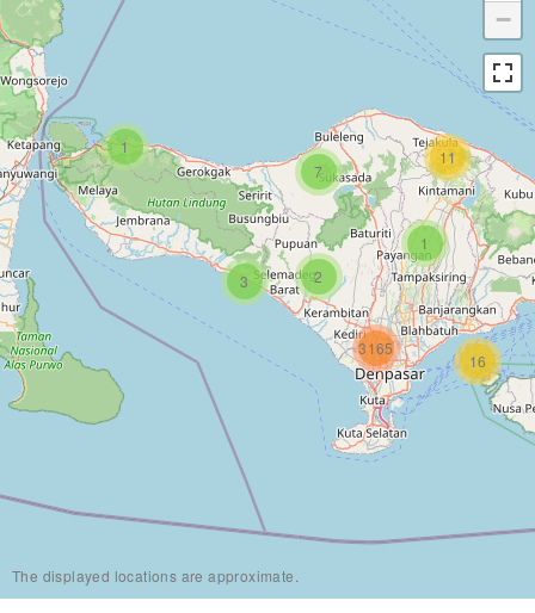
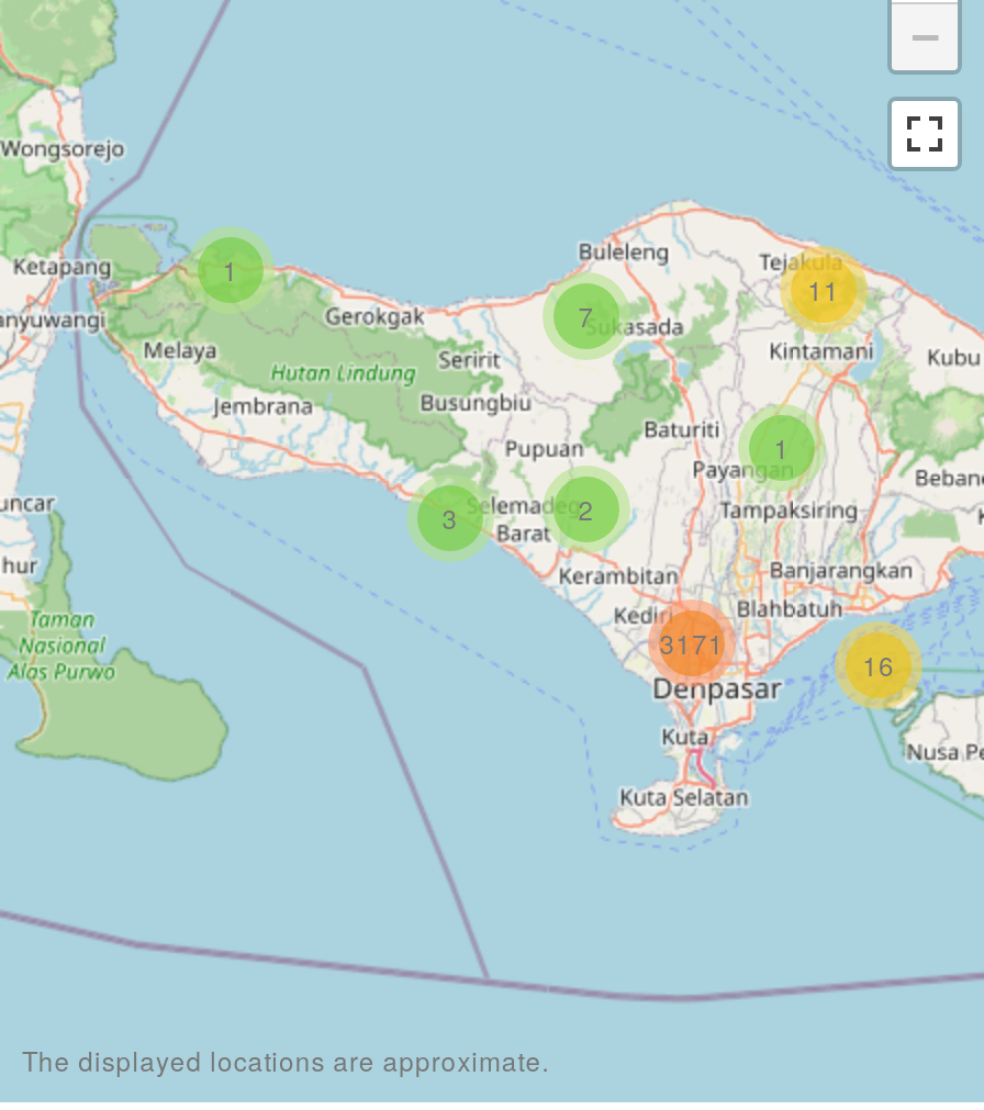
[358,337,394,358] 3165 -> [659,623,724,661] 3171

